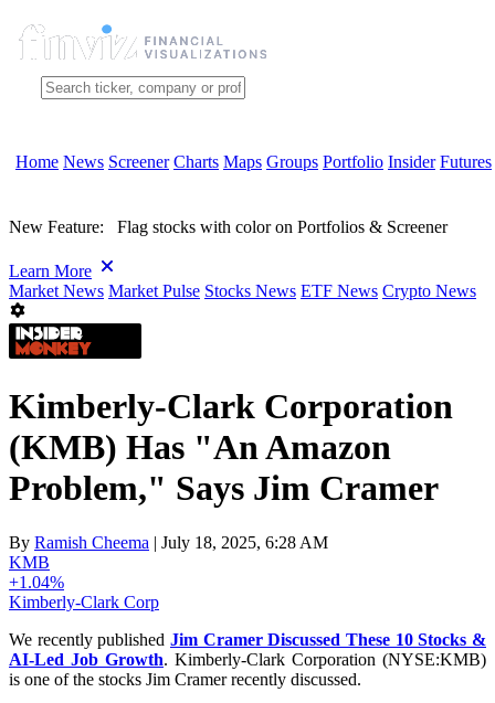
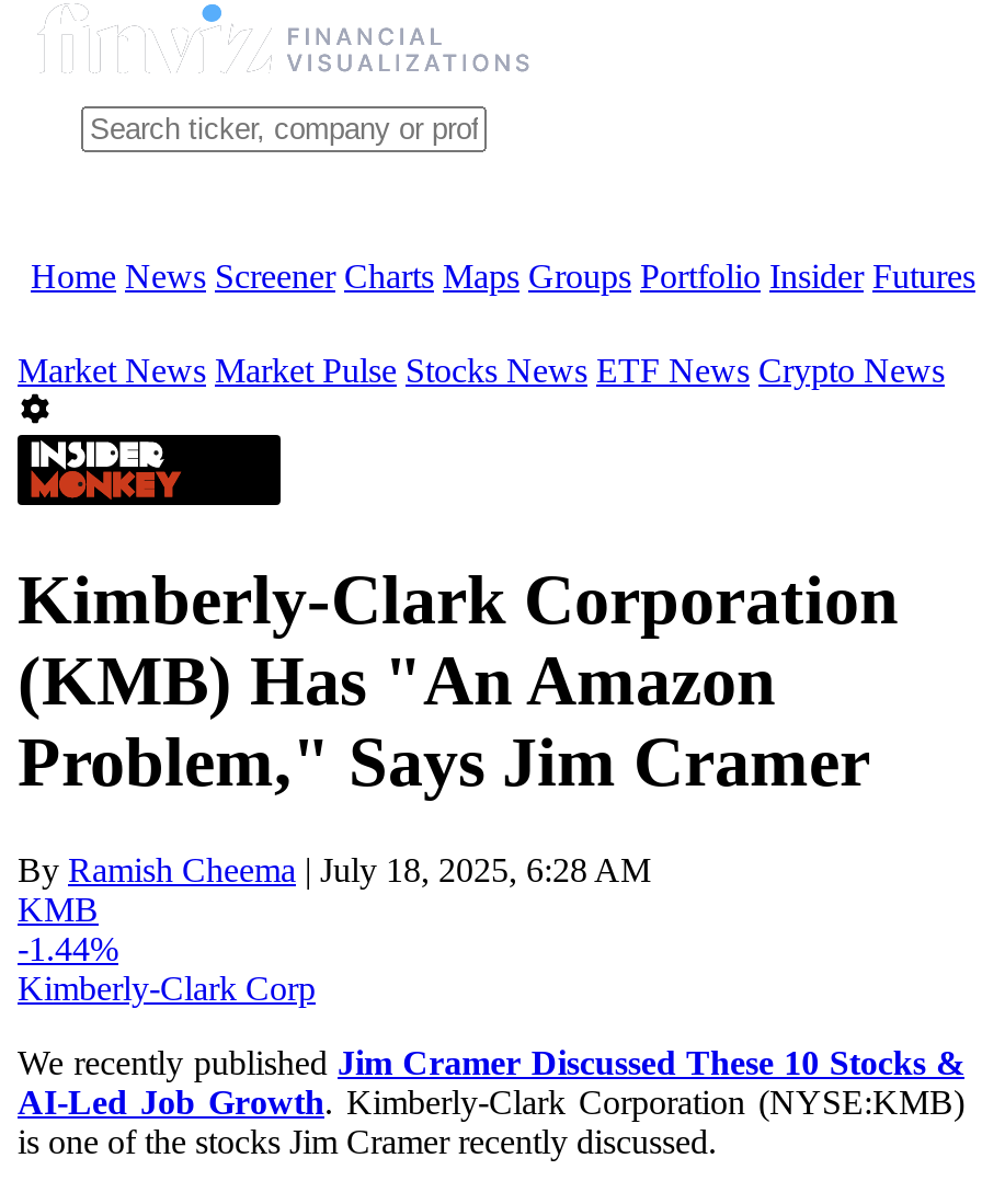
[9,217,447,280] New Feature: Flag stocks with color on Portfolios & Screener | Learn More -> none
[9,573,64,591] +1.04% -> [18,930,118,967] -1.44%

